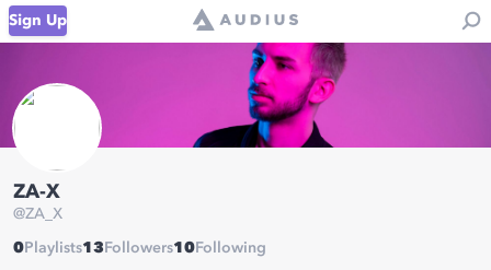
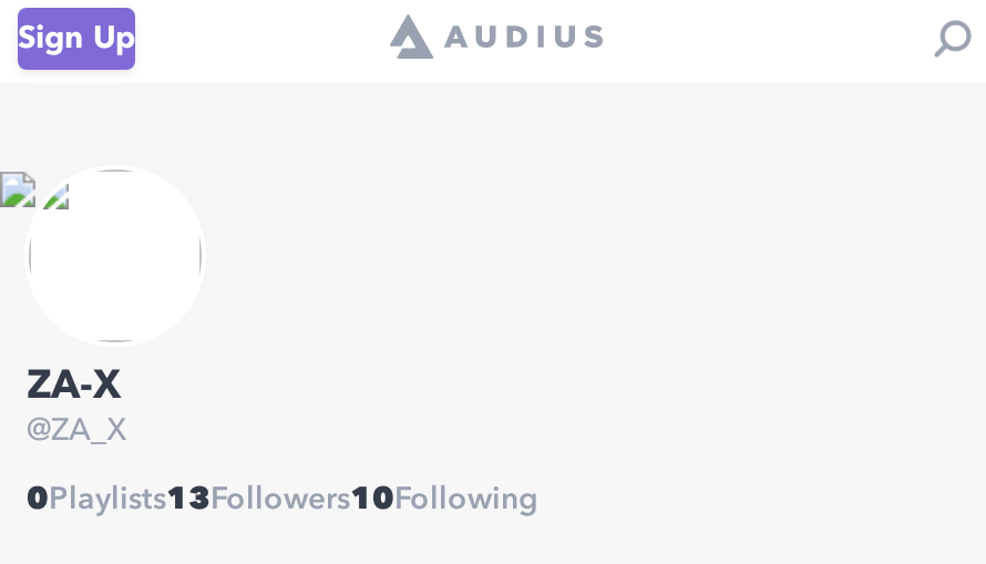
[3,42,488,149] [image] -> none

